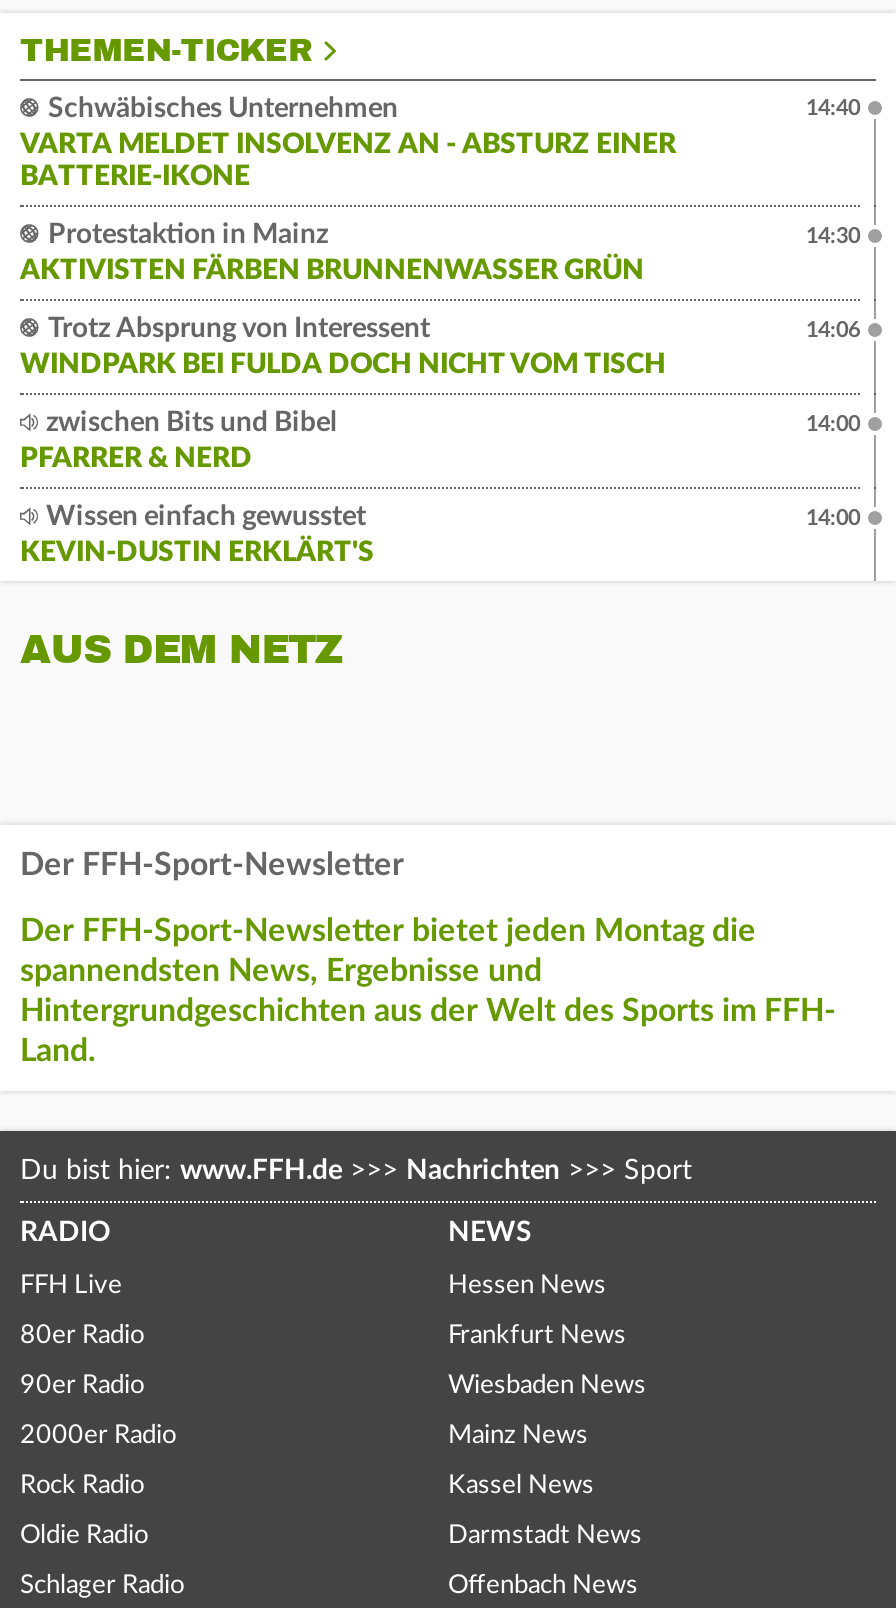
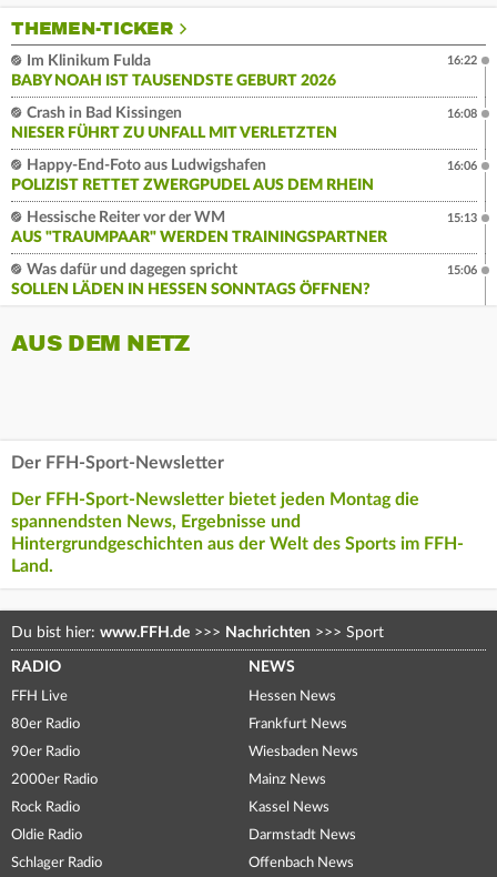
[20,95,676,191] Schwäbisches Unternehmen | VARTA MELDET INSOLVENZ AN - ABSTURZ EINER | BATTERIE-IKONE -> [11,54,336,89] Im Klinikum Fulda | BABY NOAH IST TAUSENDSTE GEBURT 2026
[806,97,860,119] 14:40 -> [447,55,477,67] 16:22
[20,221,644,285] Protestaktion in Mainz | AKTIVISTEN FÄRBEN BRUNNENWASSER GRÜN -> [11,106,337,141] Crash in Bad Kissingen | NIESER FÜHRT ZU UNFALL MIT VERLETZTEN
[806,225,860,247] 14:30 -> [447,108,477,120] 16:08
[20,315,666,379] Trotz Absprung von Interessent | WINDPARK BEI FULDA DOCH NICHT VOM TISCH -> [11,158,374,193] Happy-End-Foto aus Ludwigshafen | POLIZIST RETTET ZWERGPUDEL AUS DEM RHEIN
[806,319,860,341] 14:06 -> [447,160,477,172] 16:06
[20,409,336,473] zwischen Bits und Bibel | PFARRER & NERD -> [11,210,387,246] Hessische Reiter vor der WM | AUS "TRAUMPAAR" WERDEN TRAININGSPARTNER
[806,413,860,435] 14:00 -> [447,212,477,224] 15:13
[20,503,374,567] Wissen einfach gewusstet | KEVIN-DUSTIN ERKLÄRT'S -> [11,262,371,298] Was dafür und dagegen spricht | SOLLEN LÄDEN IN HESSEN SONNTAGS ÖFFNEN?
[806,507,860,529] 14:00 -> [447,264,477,277] 15:06

